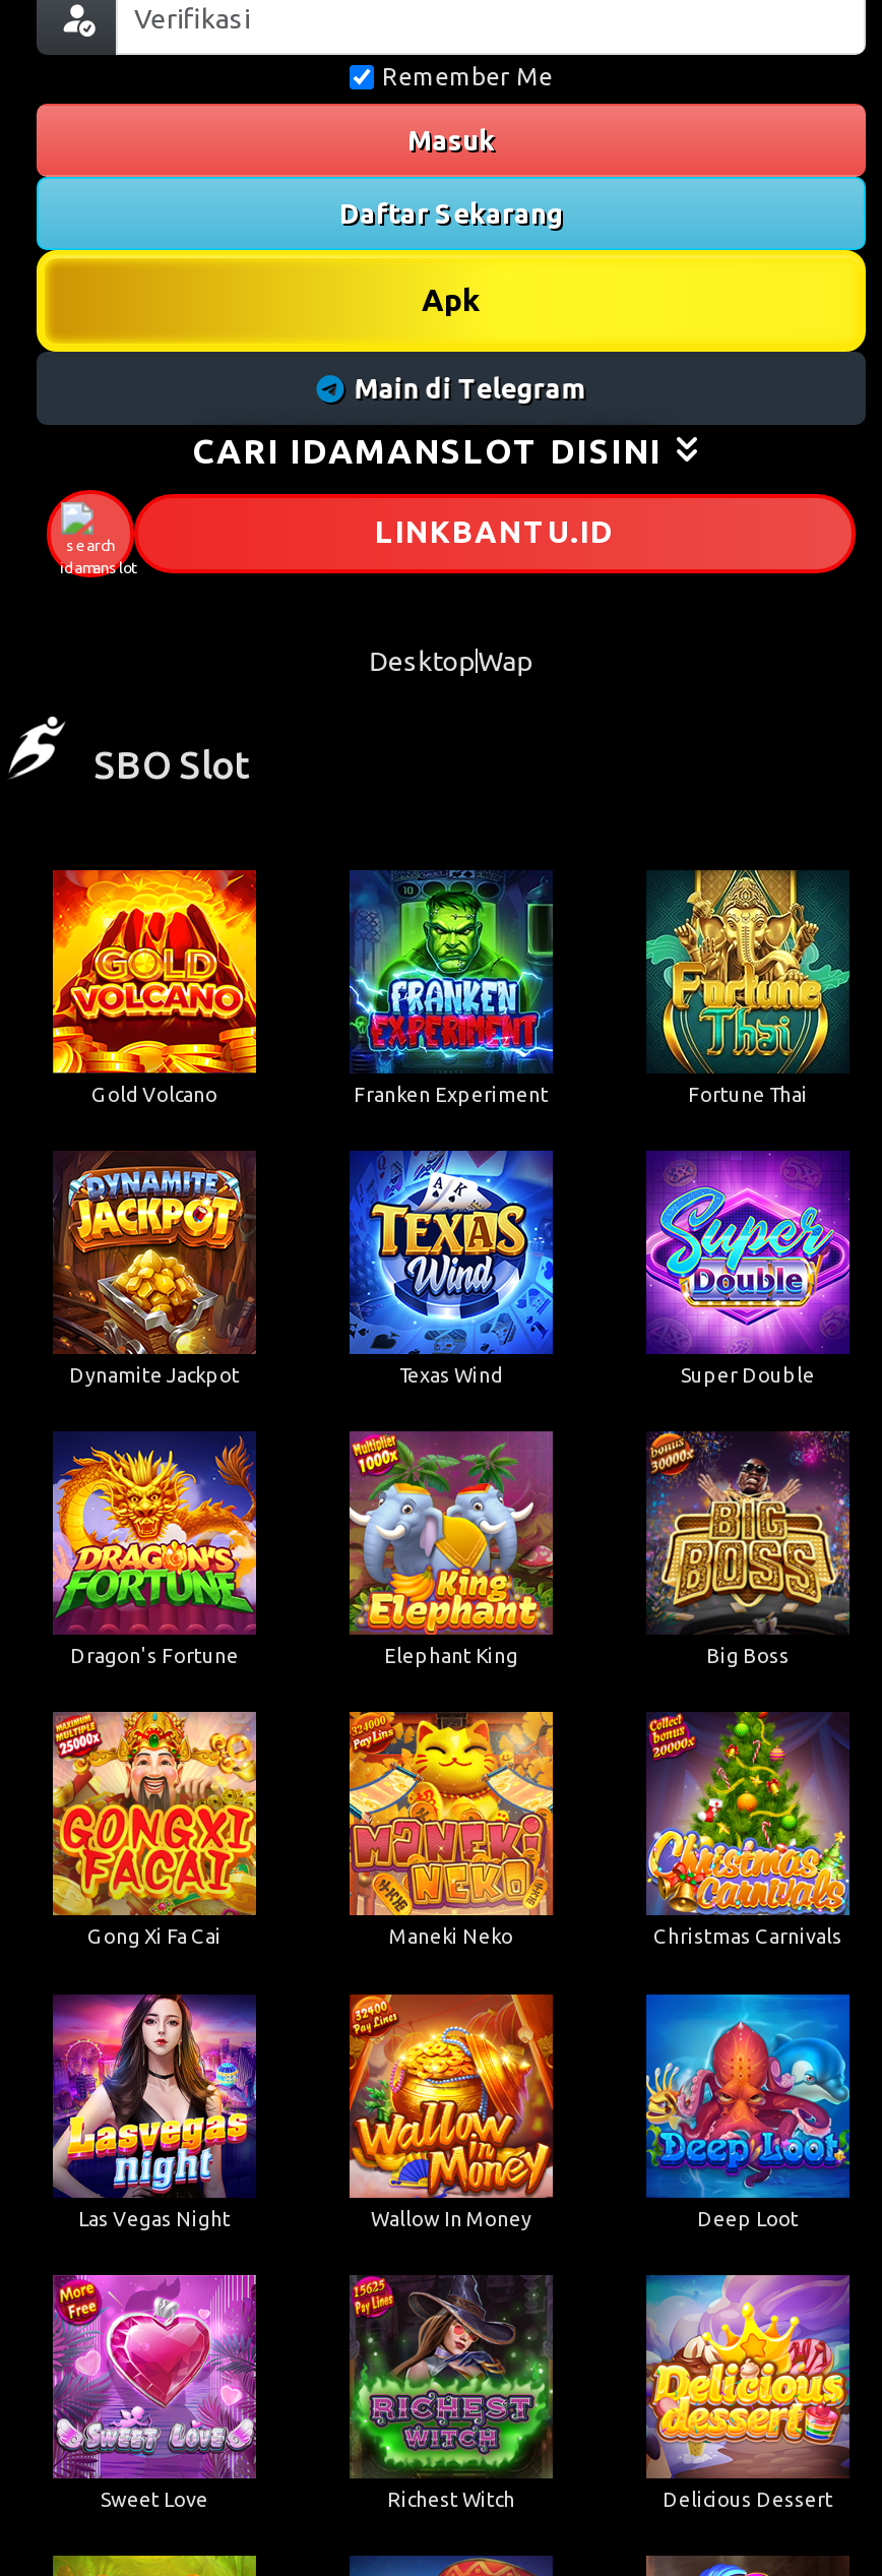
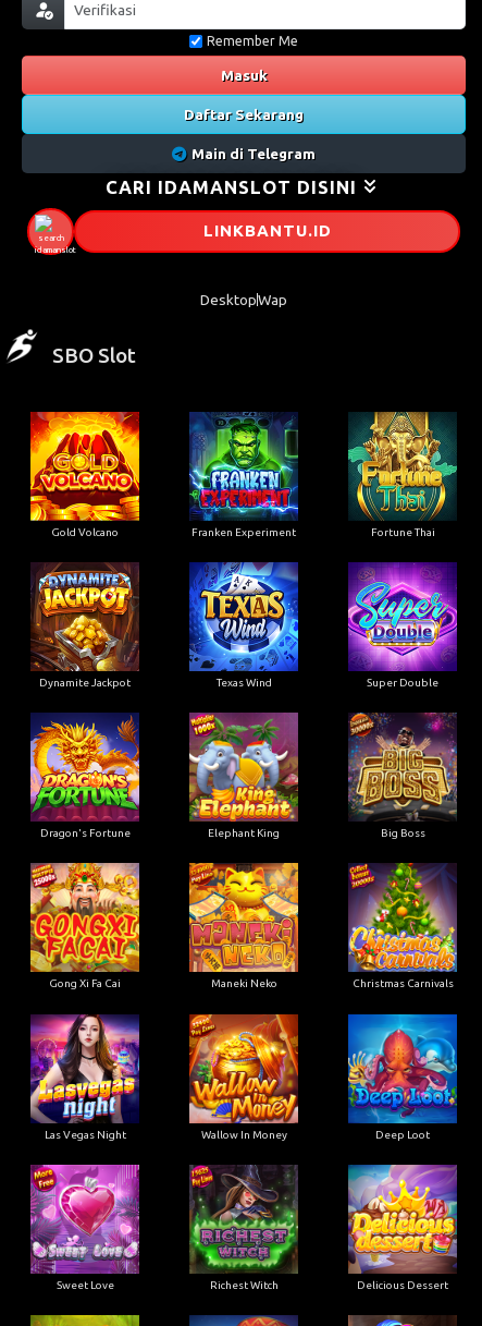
[422,283,481,317] Apk -> none

